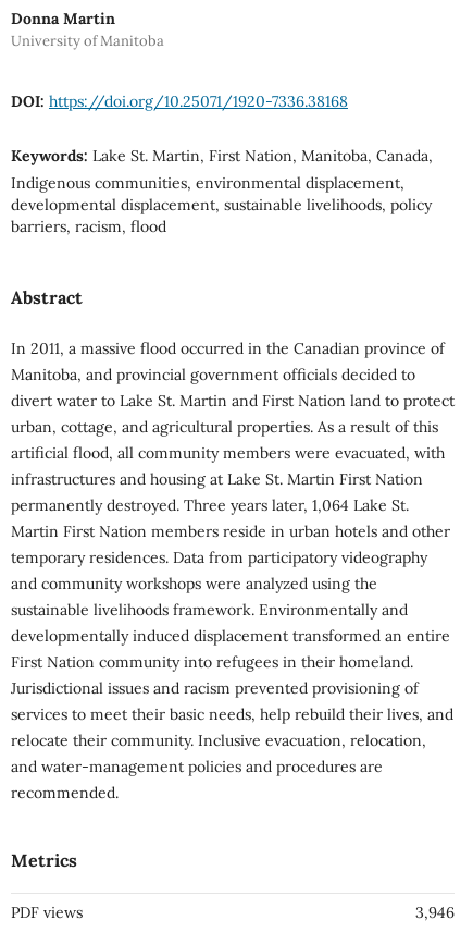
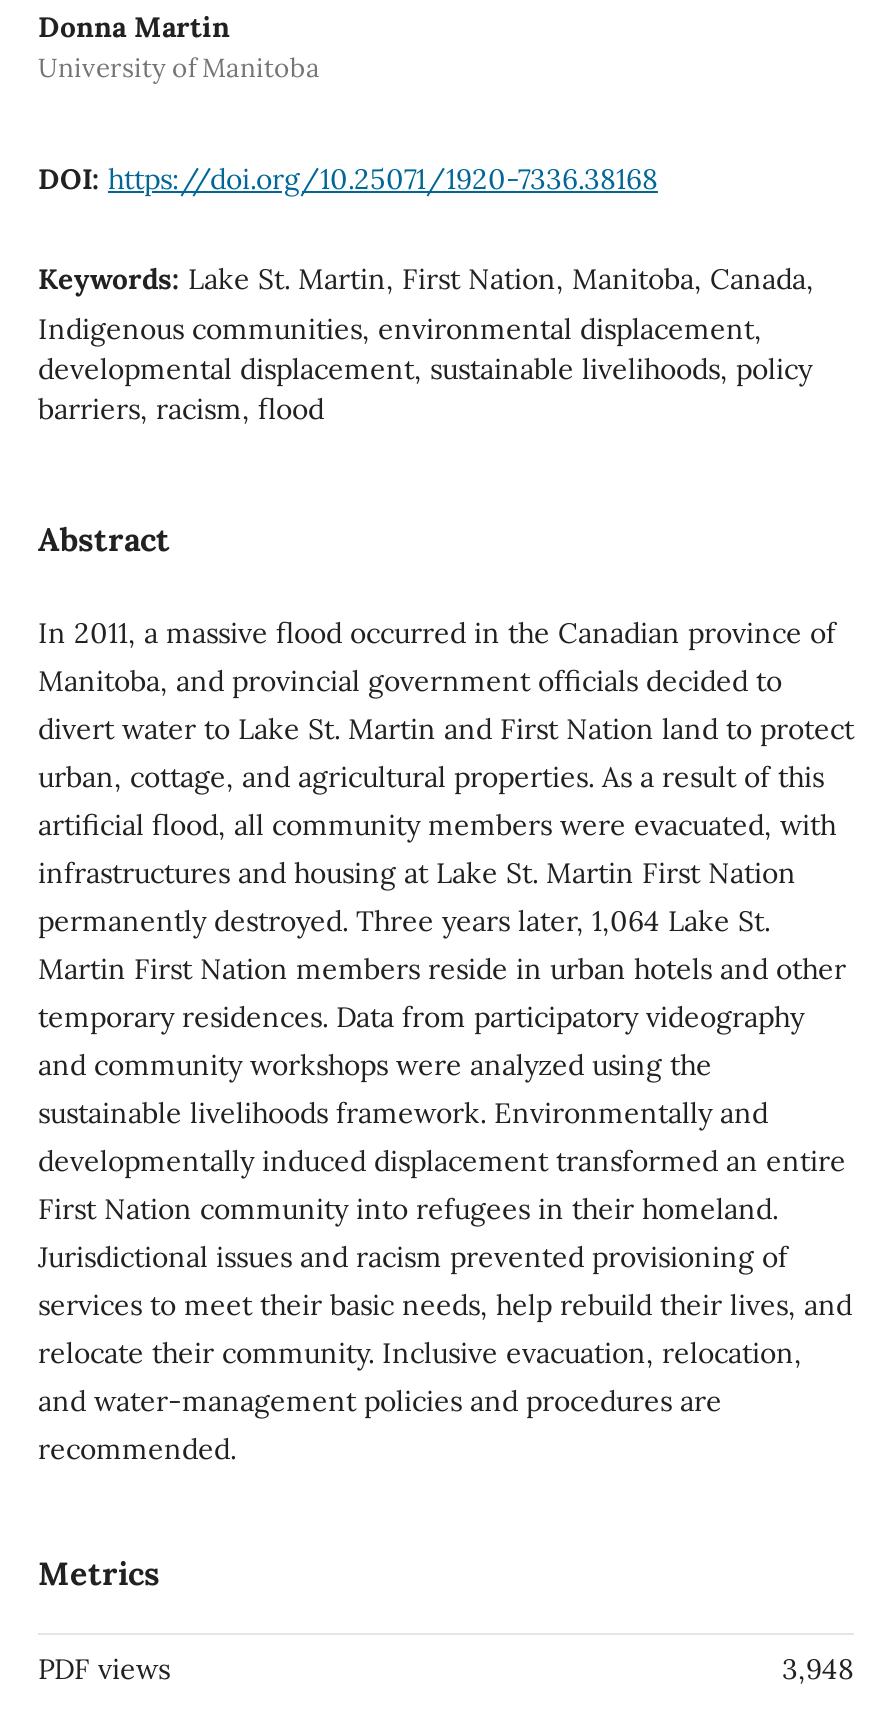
[415,903,455,922] 3,946 -> [782,1651,854,1687] 3,948

